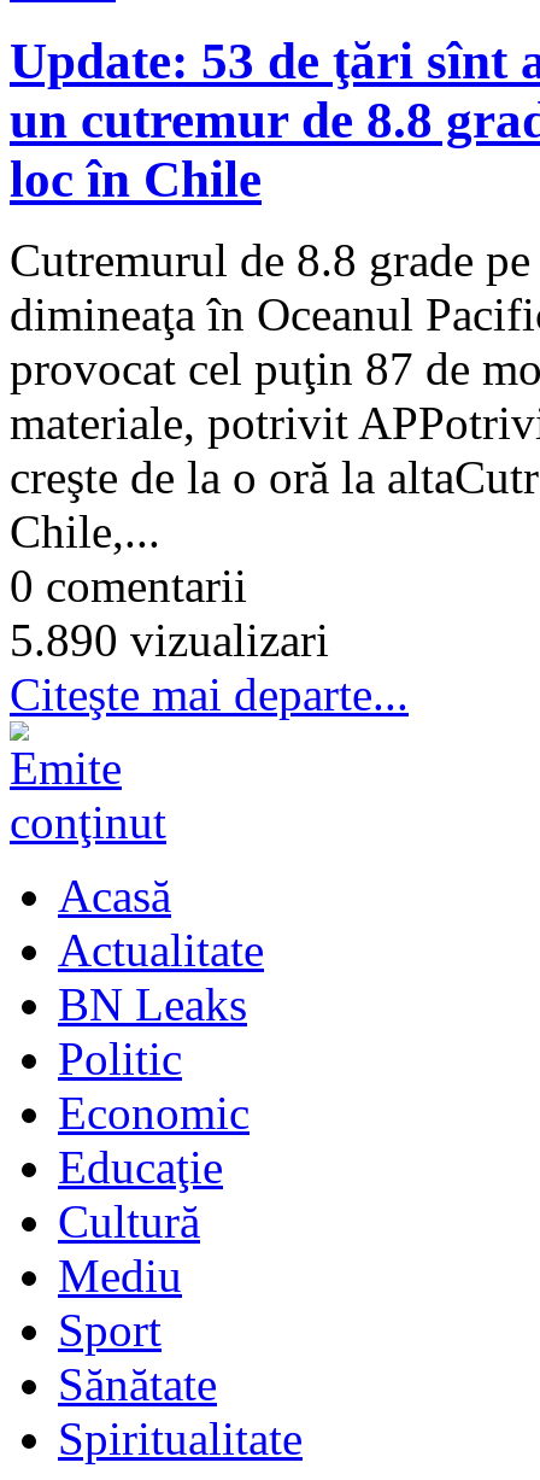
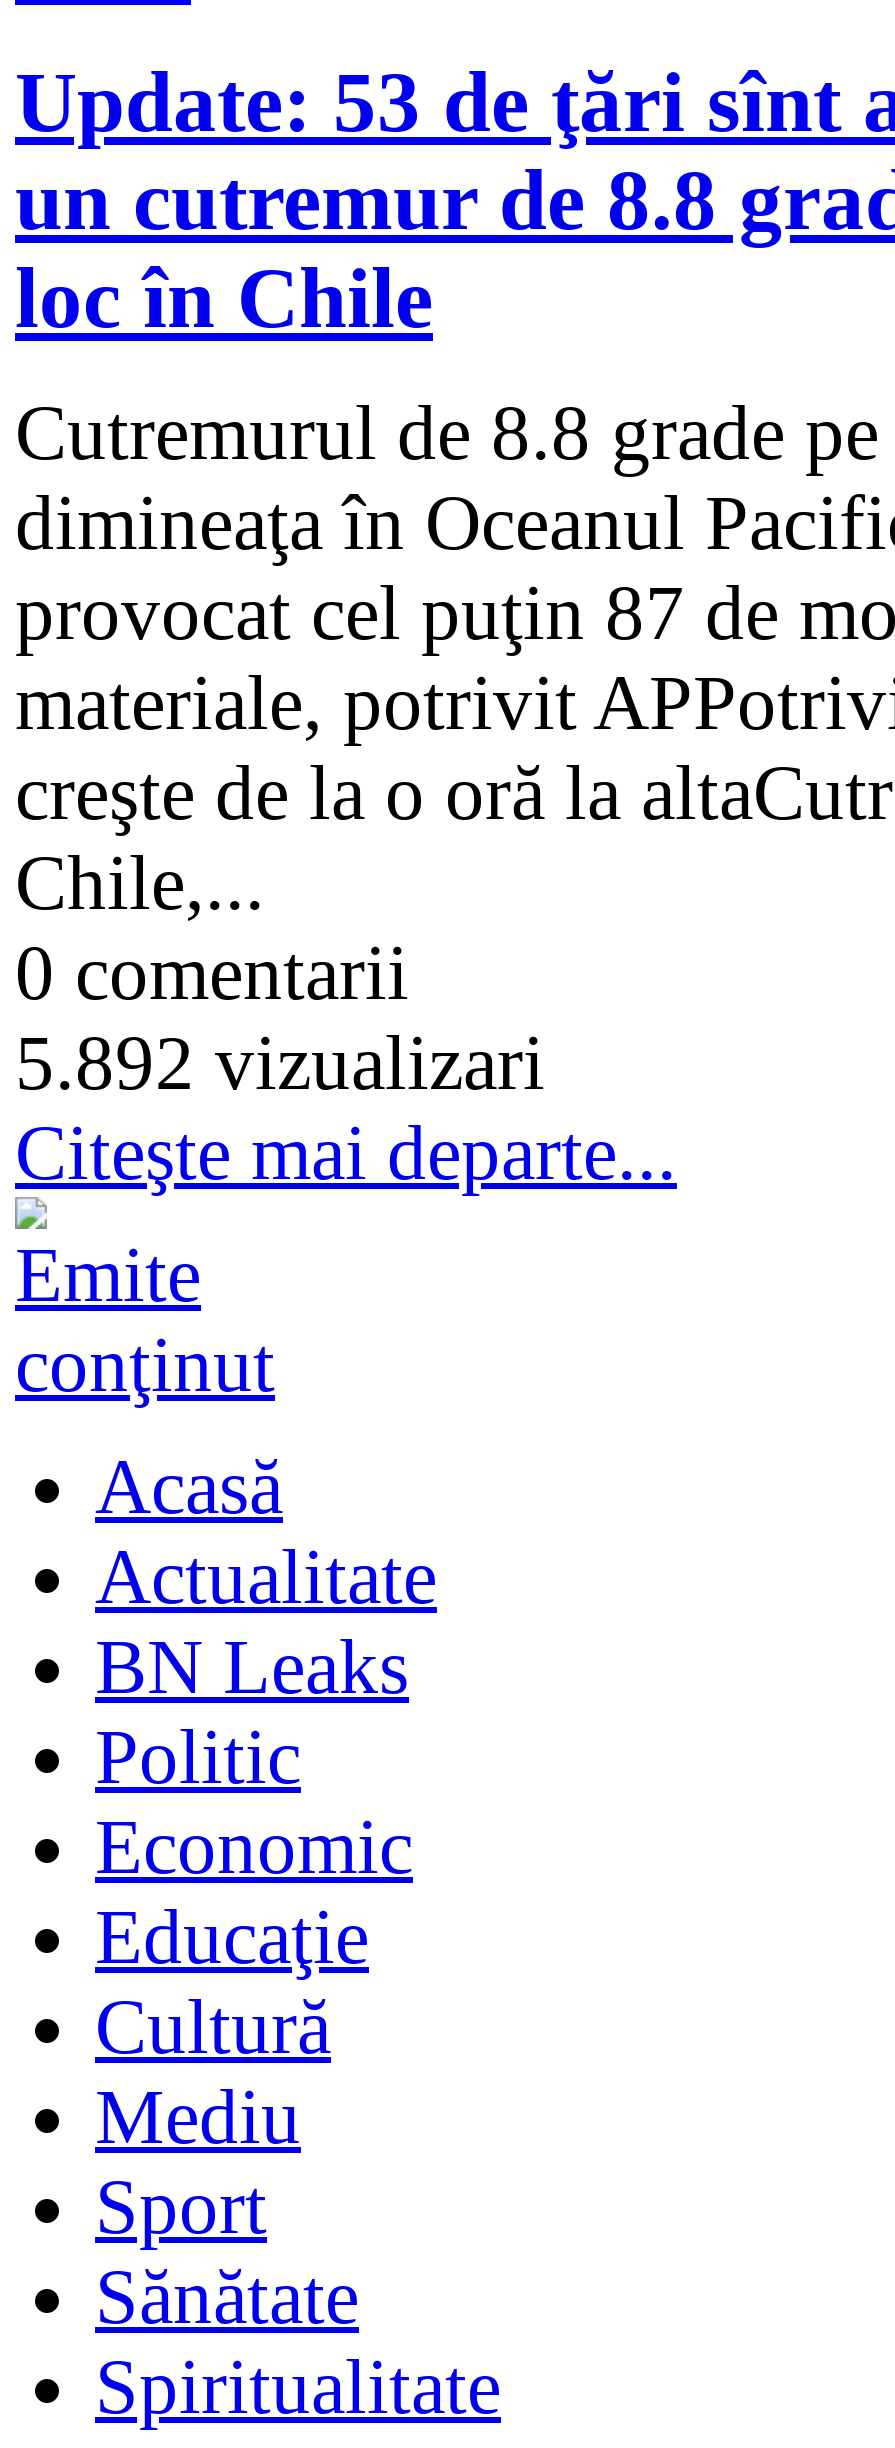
[10,613,329,665] 5.890 vizualizari -> [15,1018,545,1104] 5.892 vizualizari

